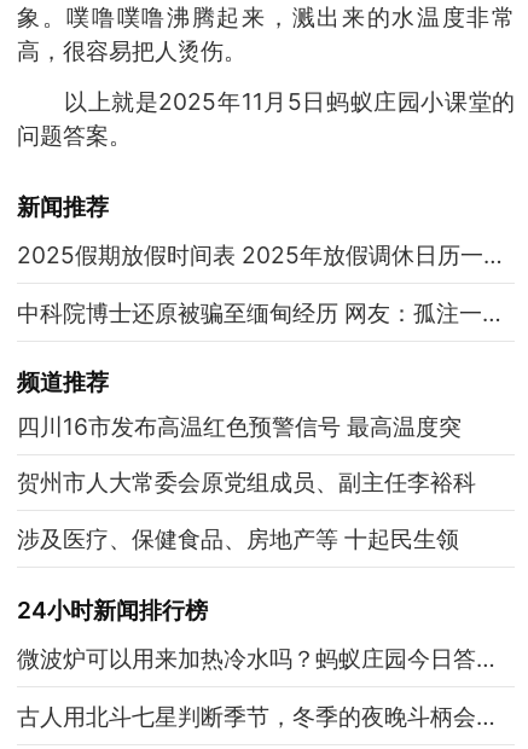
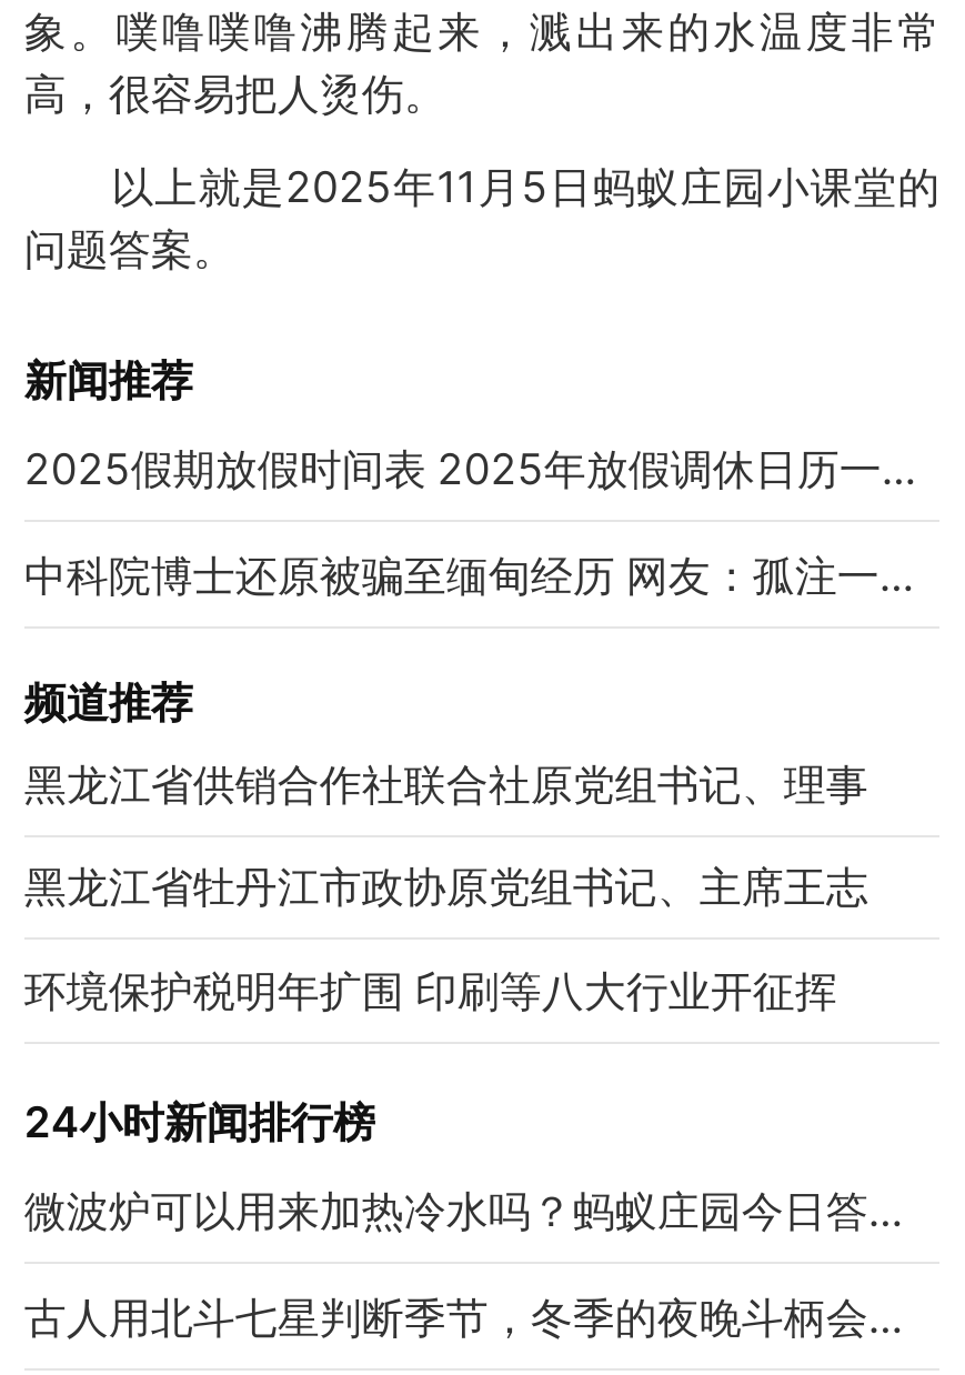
[17,411,461,440] 四川16市发布高温红色预警信号 最高温度突 -> [24,757,868,810] 黑龙江省供销合作社联合社原党组书记、理事
[17,468,476,497] 贺州市人大常委会原党组成员、副主任李裕科 -> [24,861,868,914] 黑龙江省牡丹江市政协原党组书记、主席王志
[17,525,459,554] 涉及医疗、保健食品、房地产等 十起民生领 -> [24,965,837,1018] 环境保护税明年扩围 印刷等八大行业开征挥

